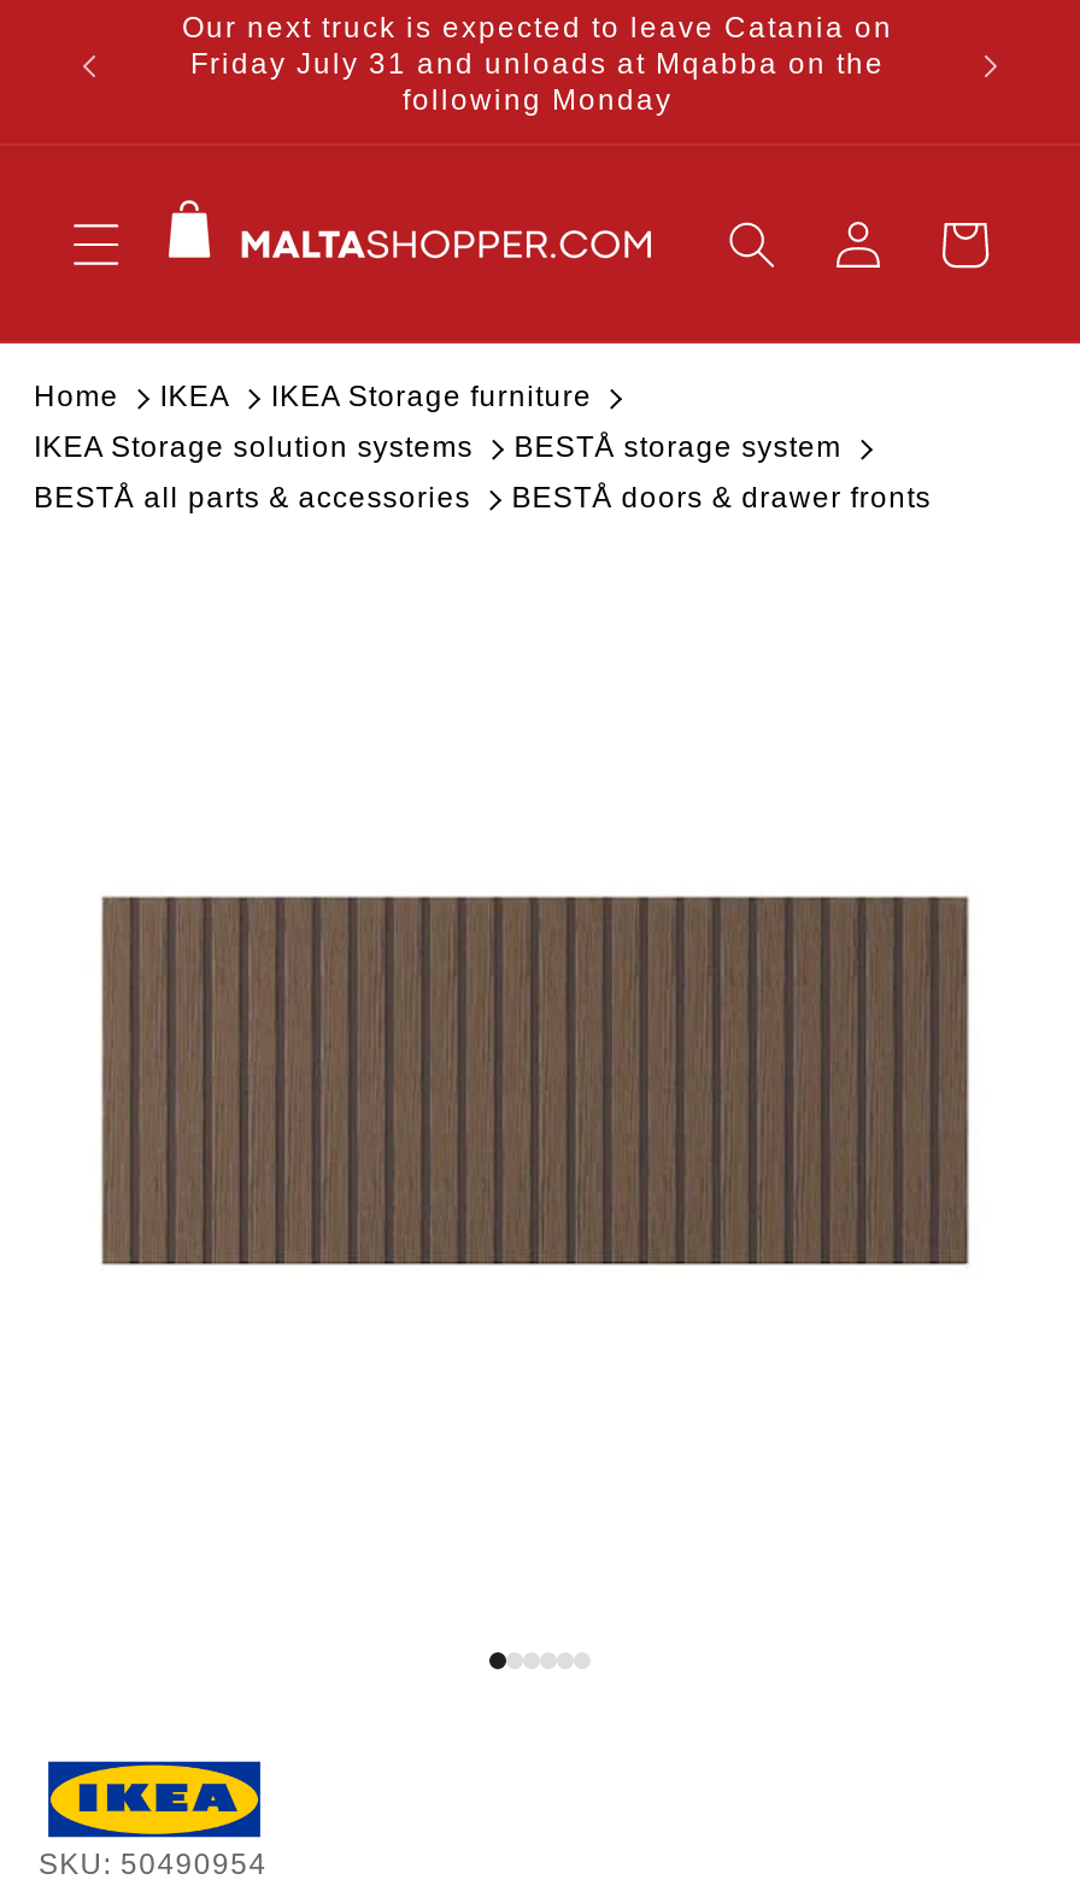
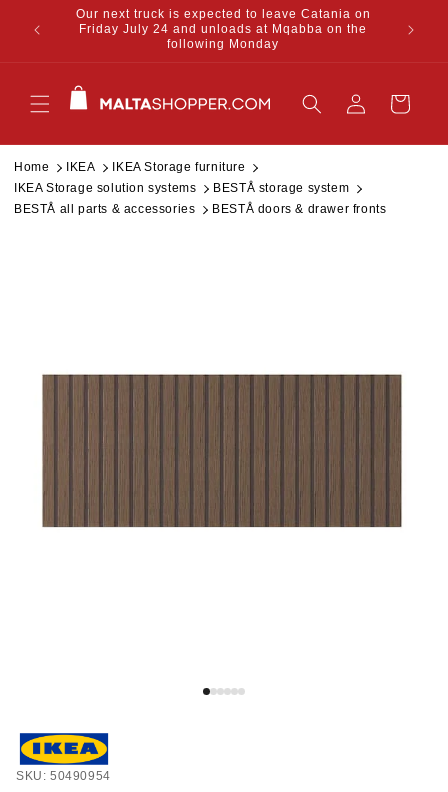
[190,47,885,81] Friday July 31 and unloads at Mqabba on the -> [79,22,367,36] Friday July 24 and unloads at Mqabba on the

